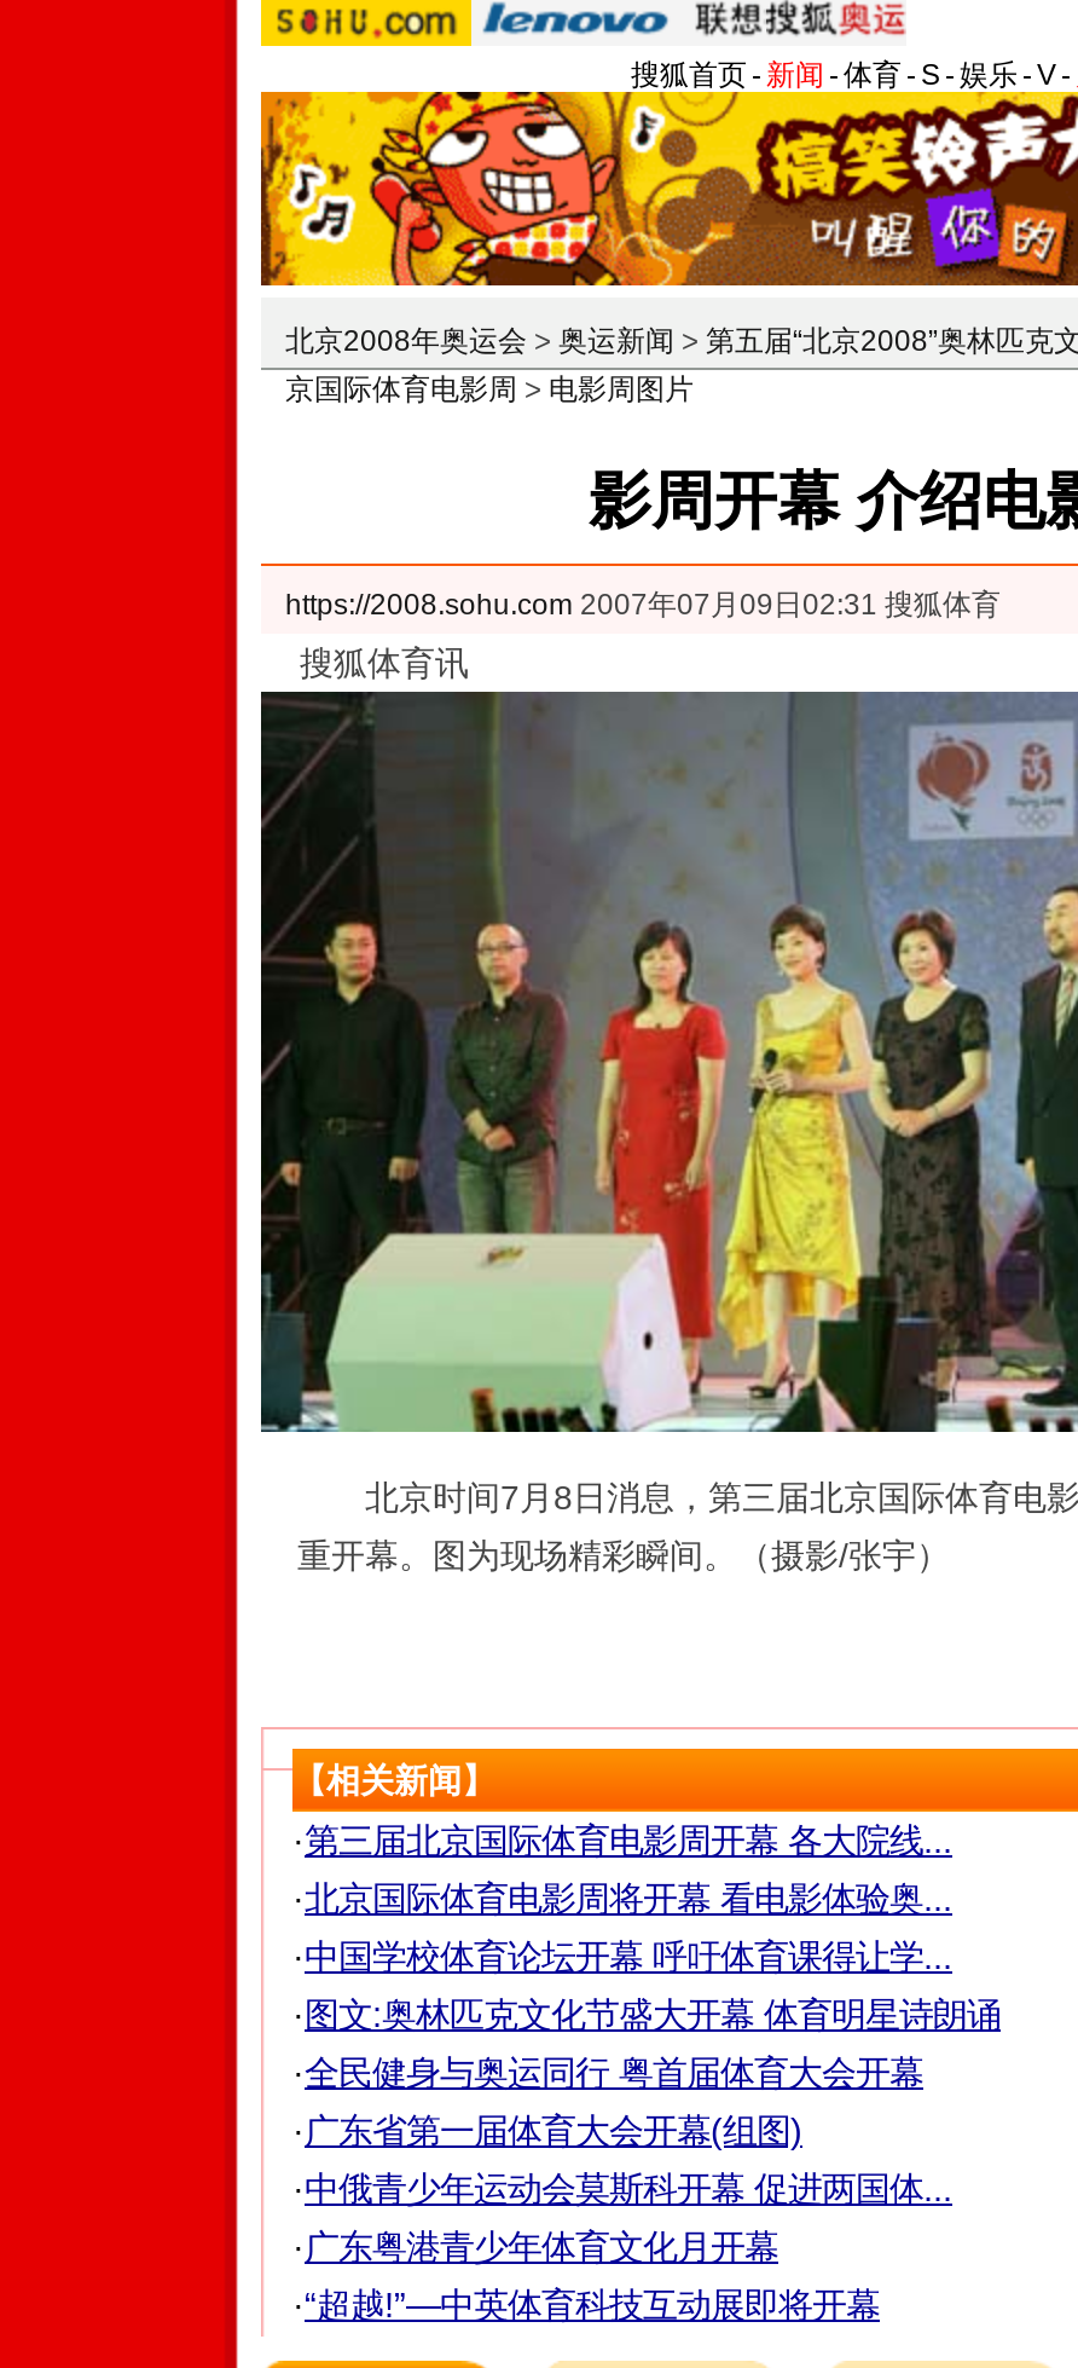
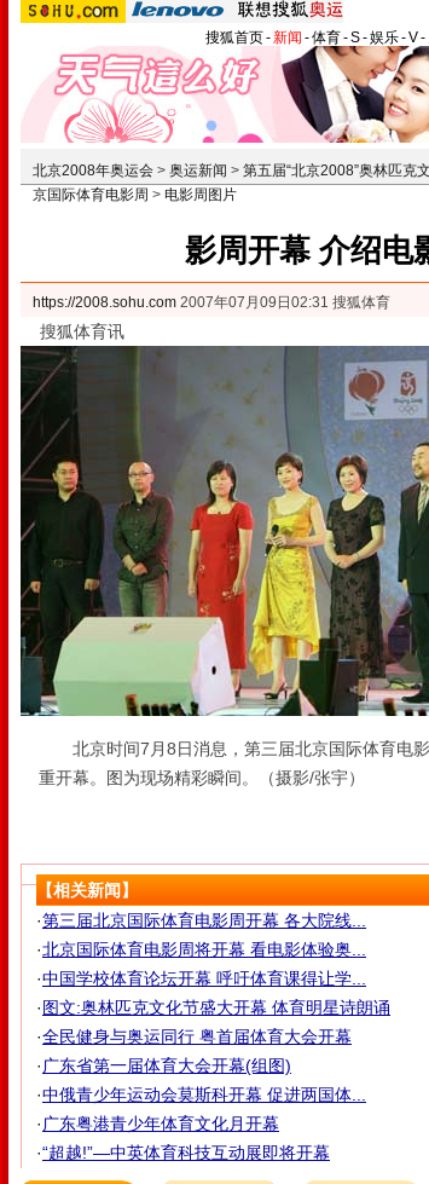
[259,89,1071,288] [image] -> [21,46,425,144] [image]

